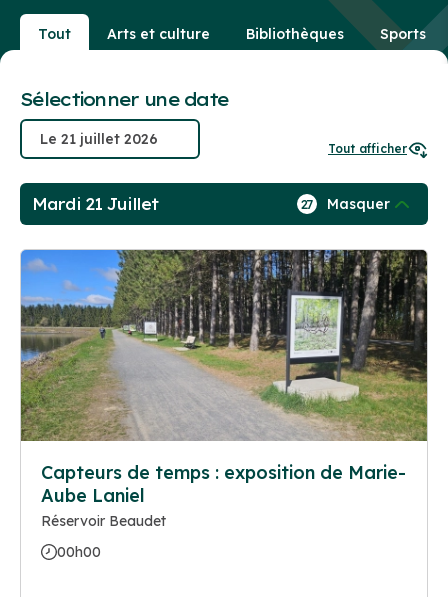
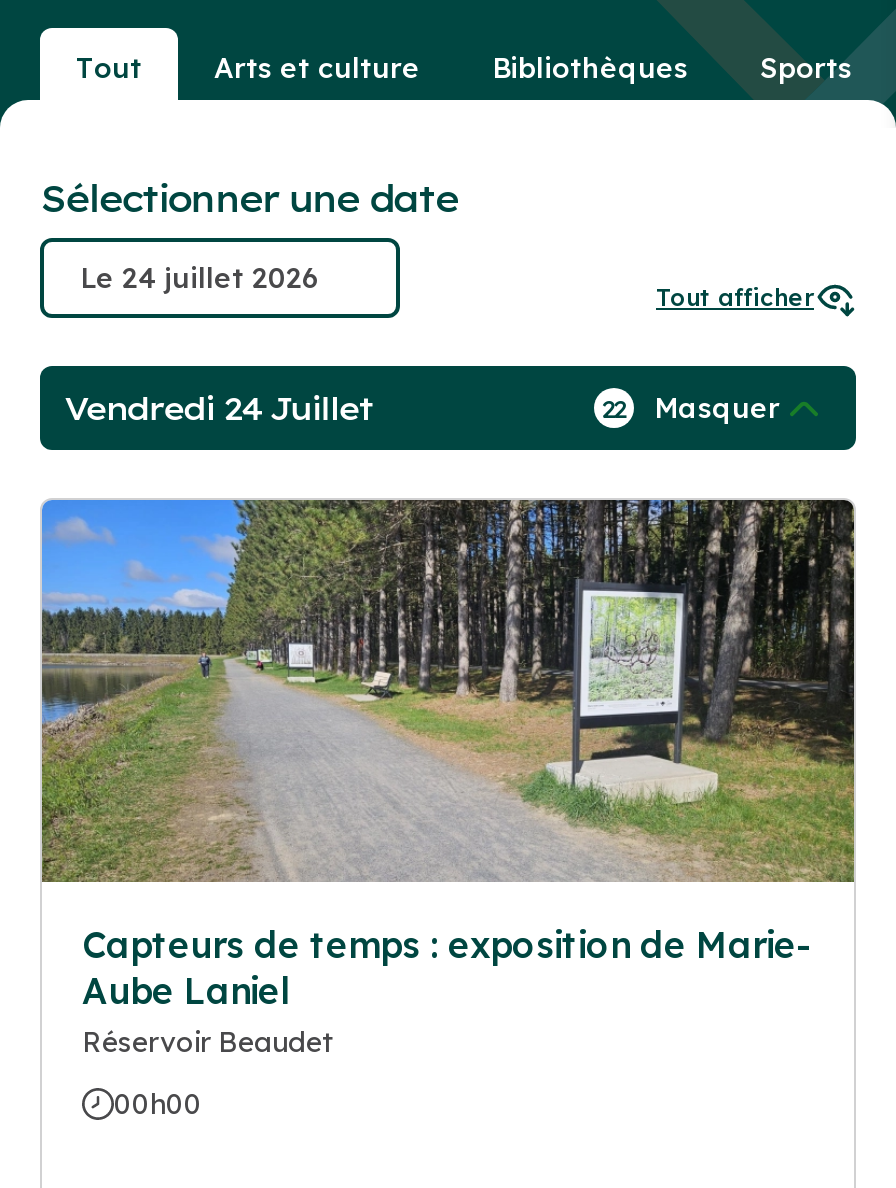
[32,194,158,214] Mardi 21 Juillet -> [64,388,373,428] Vendredi 24 Juillet
[301,195,390,213] 27 Masquer -> [602,390,780,426] 22 Masquer

